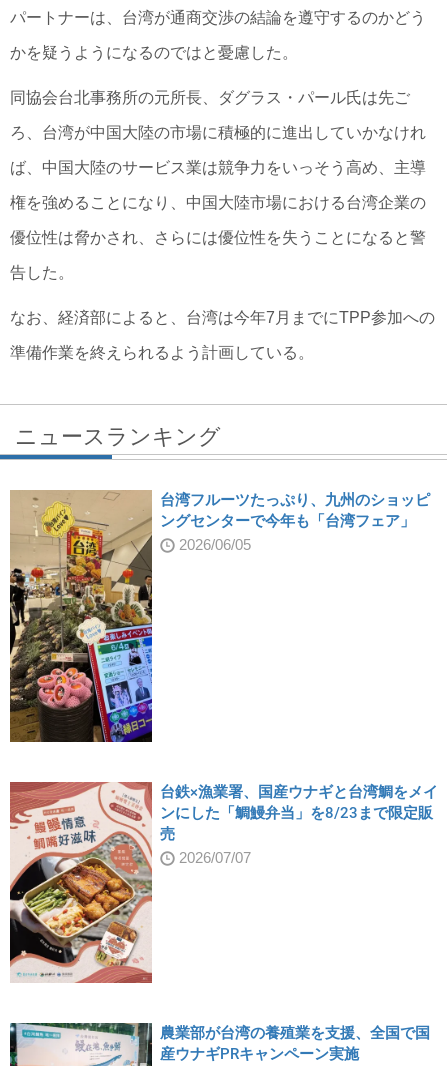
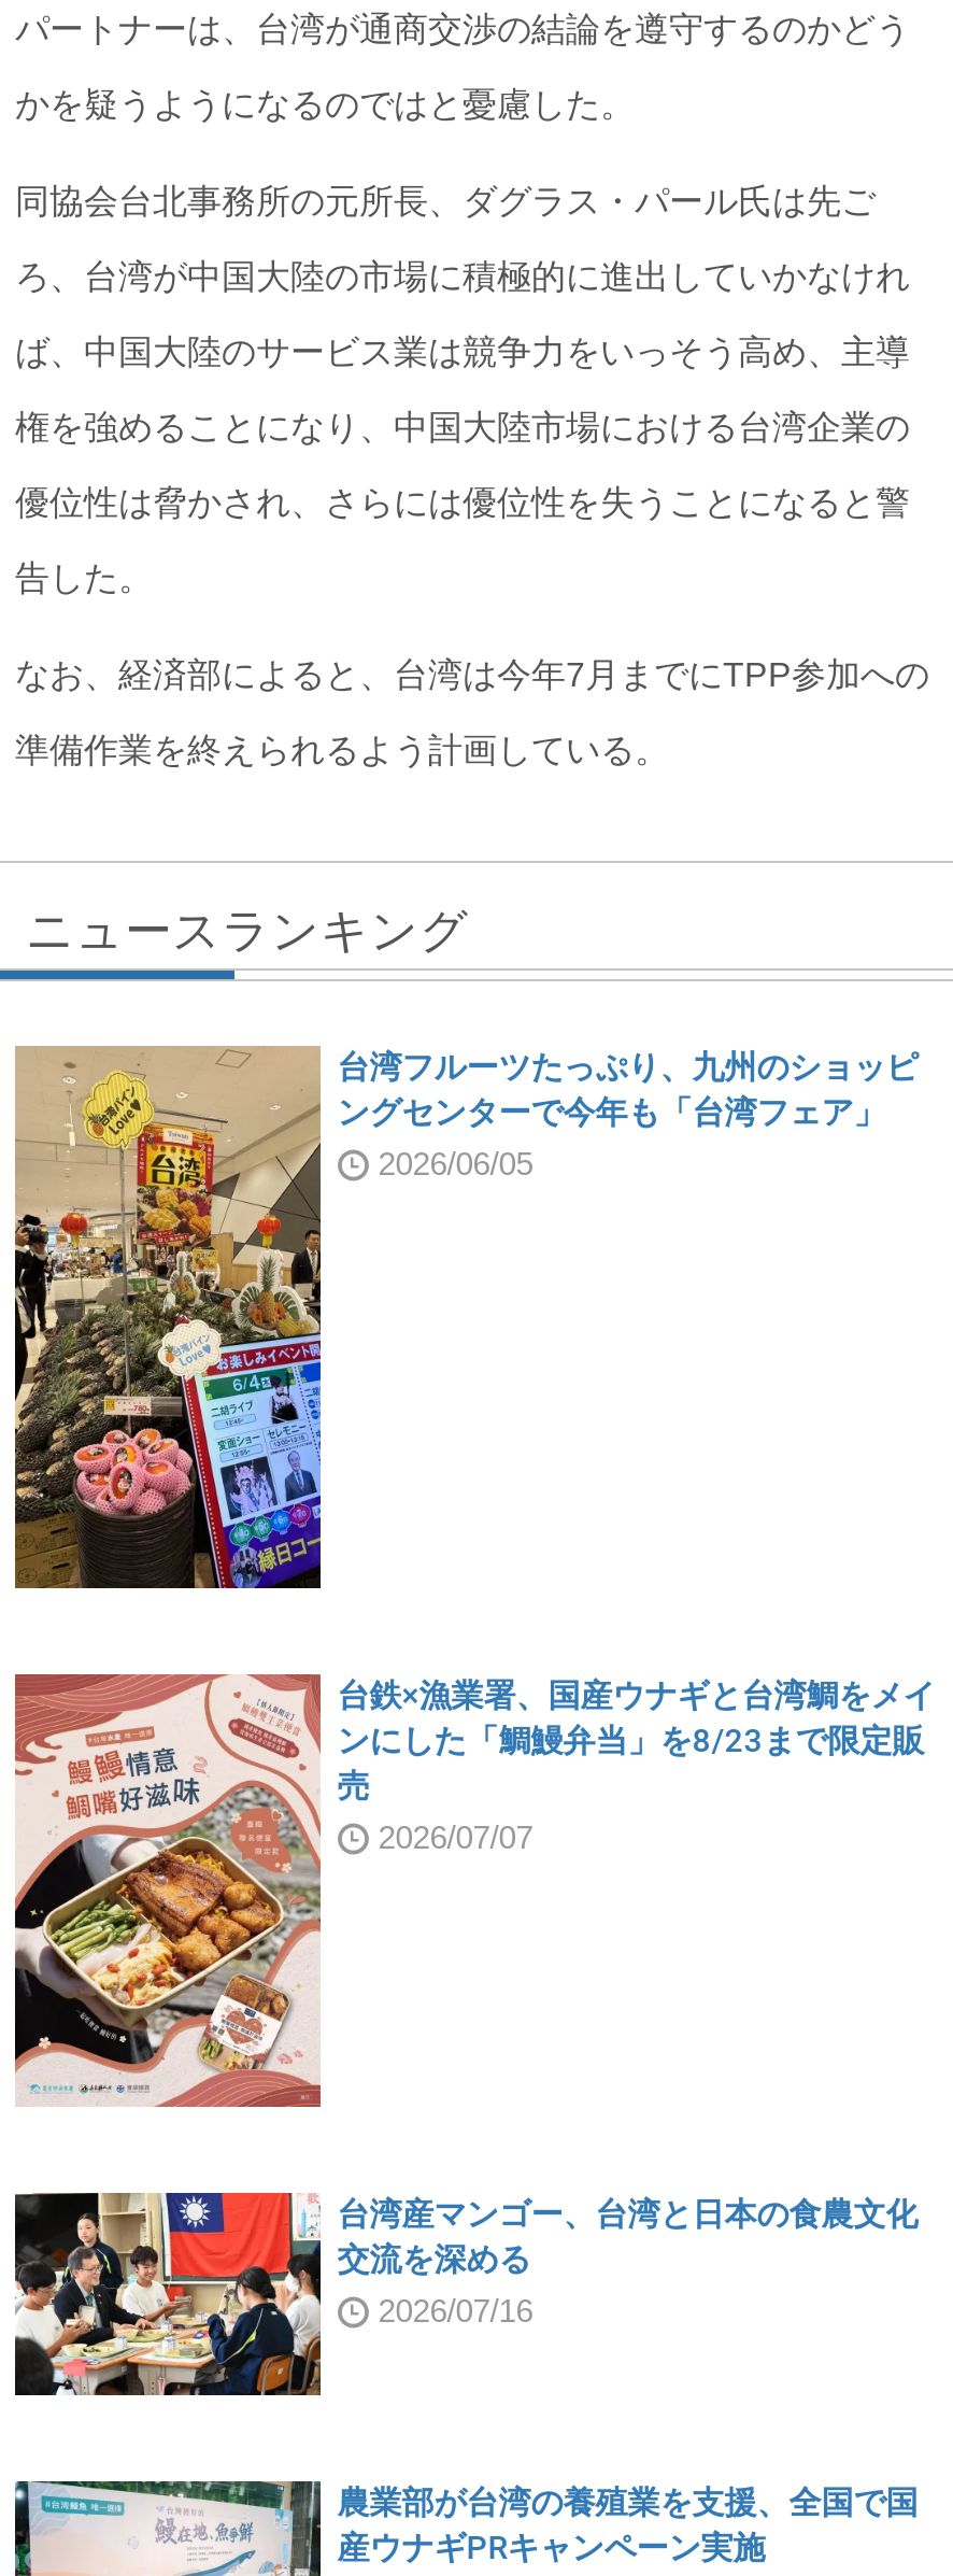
none -> [15,2191,918,2397] [image] | 台湾産マンゴー、台湾と日本の食農文化 | 交流を深める | 2026/07/16

